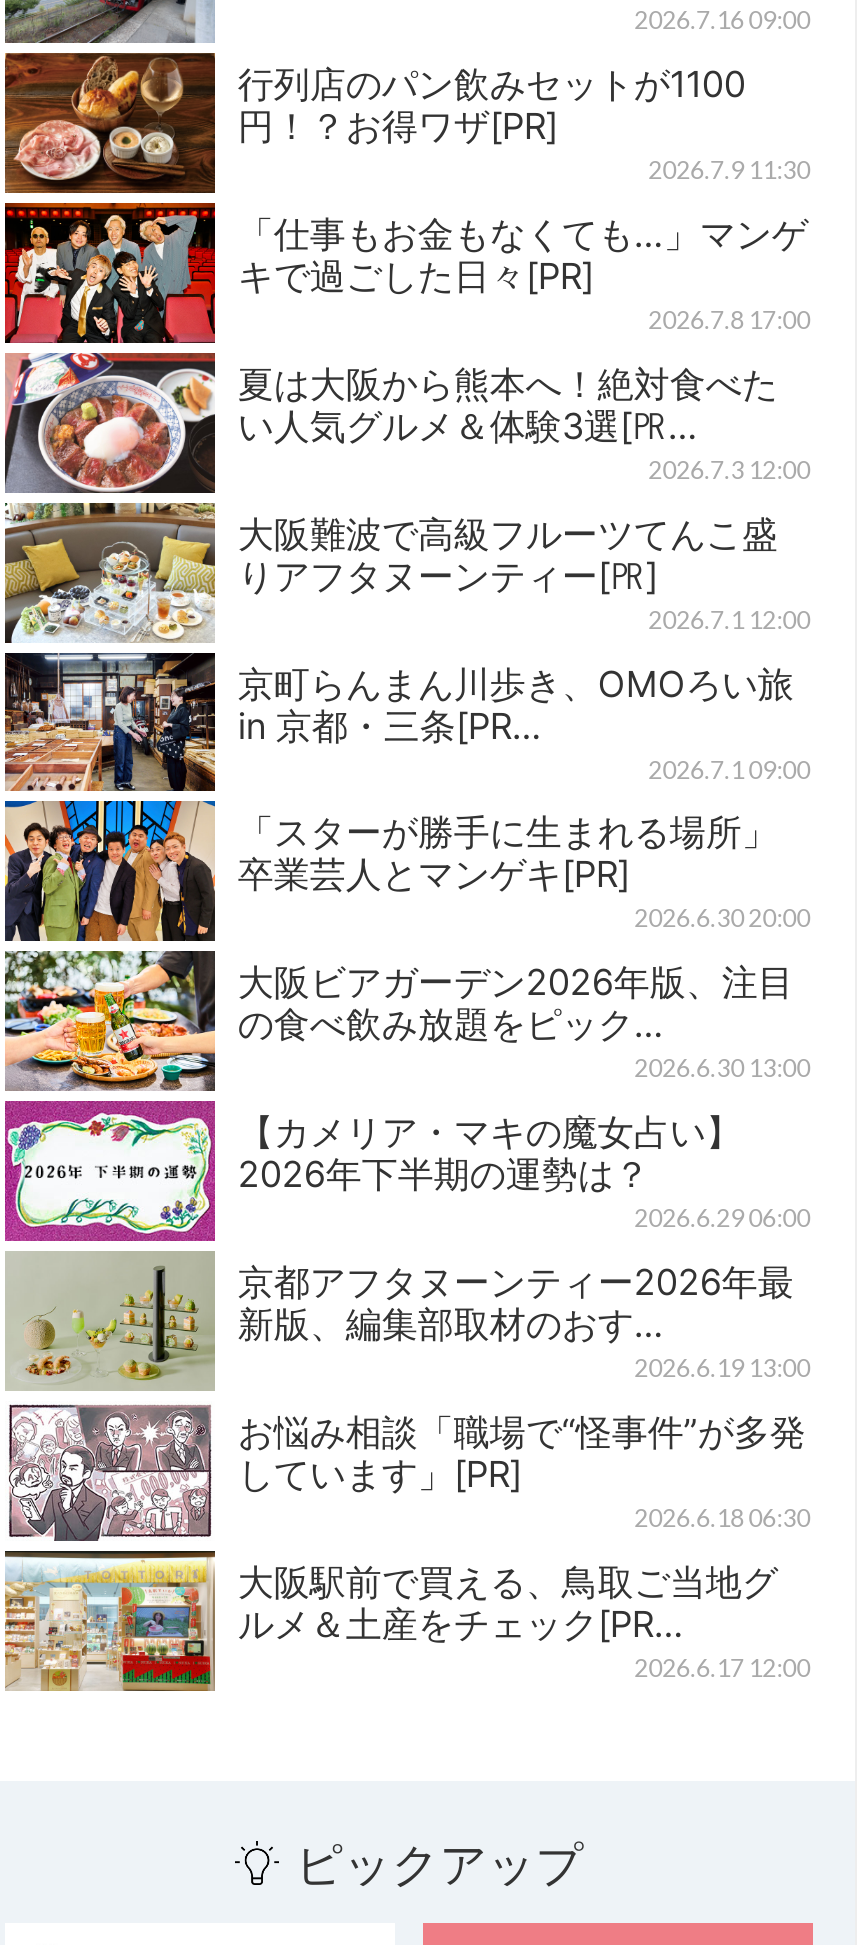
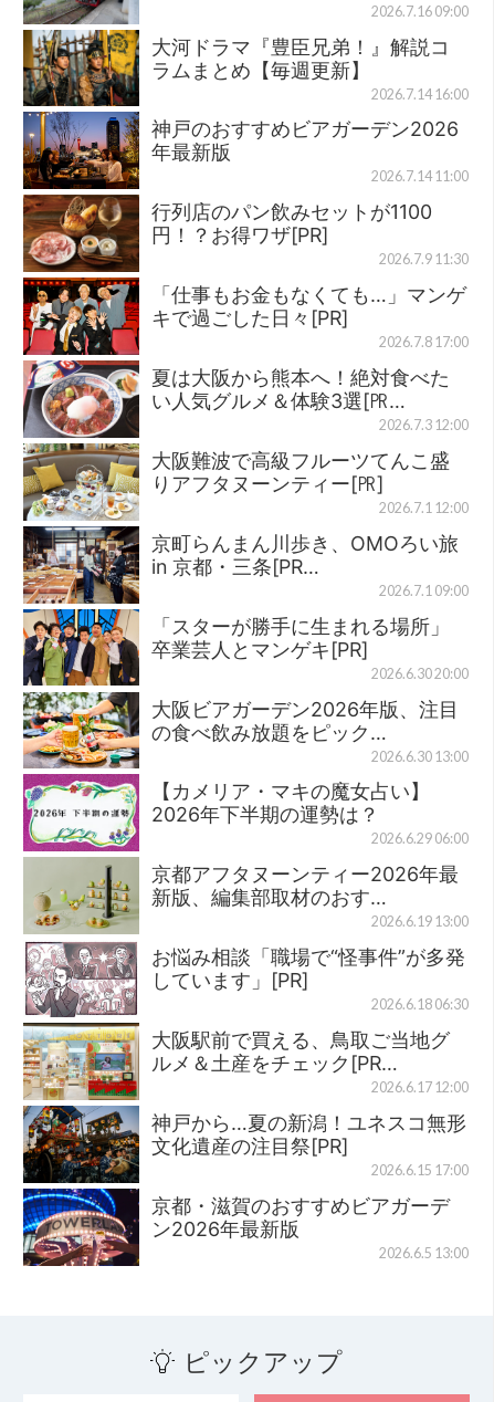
none -> [22,29,468,196] [image] | 大河ドラマ『豊臣兄弟！』解説コ | ラムまとめ【毎週更新】 | 2026.7.14 16:00 | 神戸のおすすめビアガーデン2026 | 年最新版 | 2026.7.14 11:00
none -> [22,1105,468,1267] [image] | 神戸から…夏の新潟！ユネスコ無形 | 文化遺産の注目祭[PR] | 2026.6.15 17:00 | 京都・滋賀のおすすめビアガーデ | ン2026年最新版 | 2026.6.5 13:00

